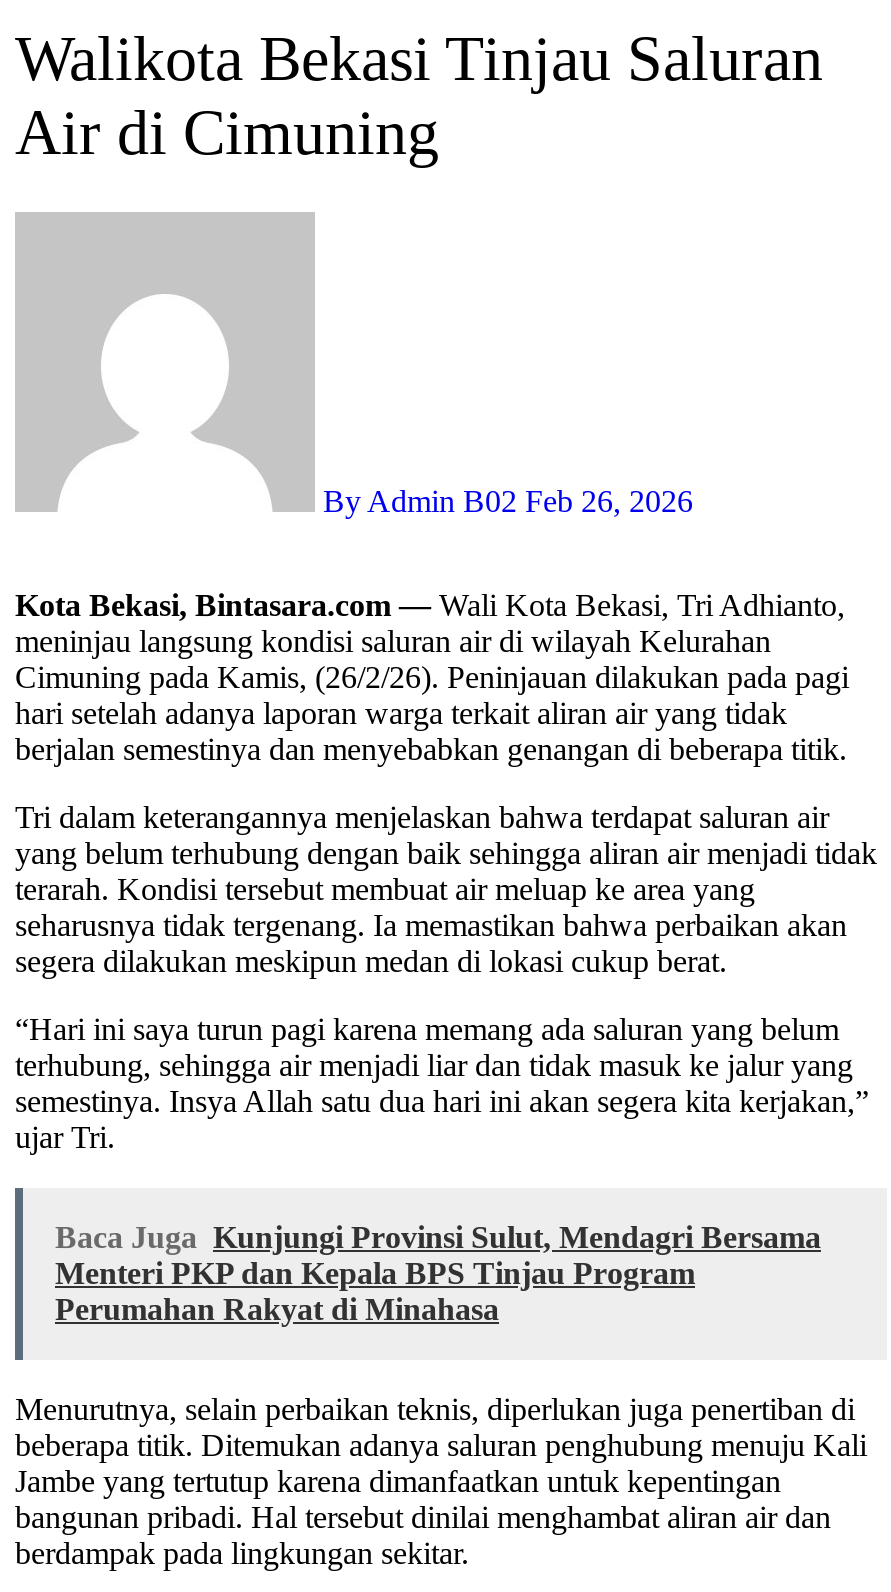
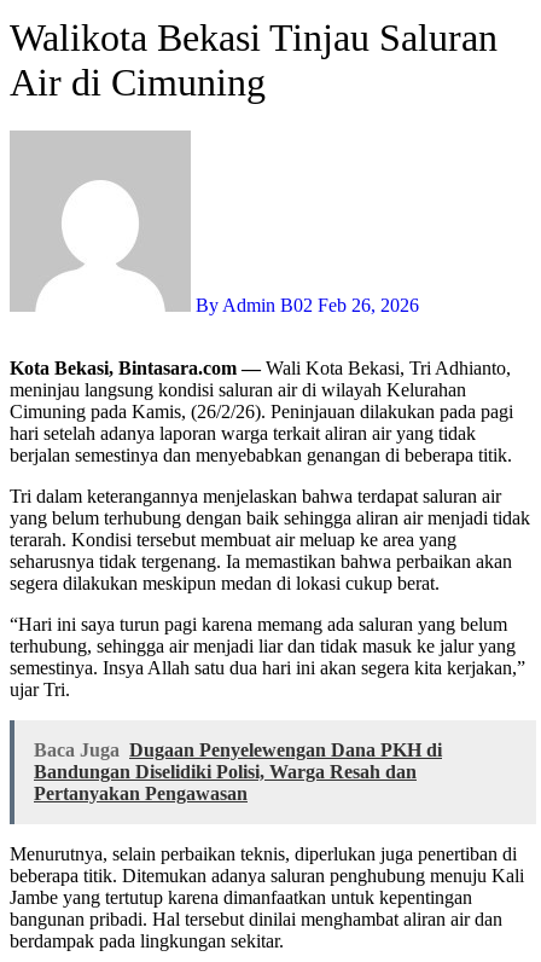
[55,1221,821,1327] Baca Juga Kunjungi Provinsi Sulut, Mendagri Bersama | Menteri PKP dan Kepala BPS Tinjau Program | Perumahan Rakyat di Minahasa -> [34,740,442,804] Baca Juga Dugaan Penyelewengan Dana PKH di | Bandungan Diselidiki Polisi, Warga Resah dan | Pertanyakan Pengawasan

